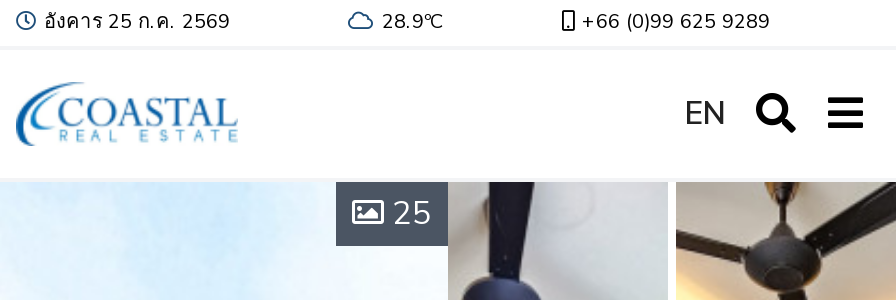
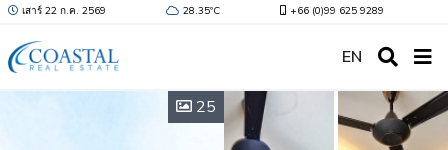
[44,8,444,36] อังคาร 25 ก.ค. 2569 | 28.9ºC -> [22,4,220,18] เสาร์ 22 ก.ค. 2569 | 28.35ºC

